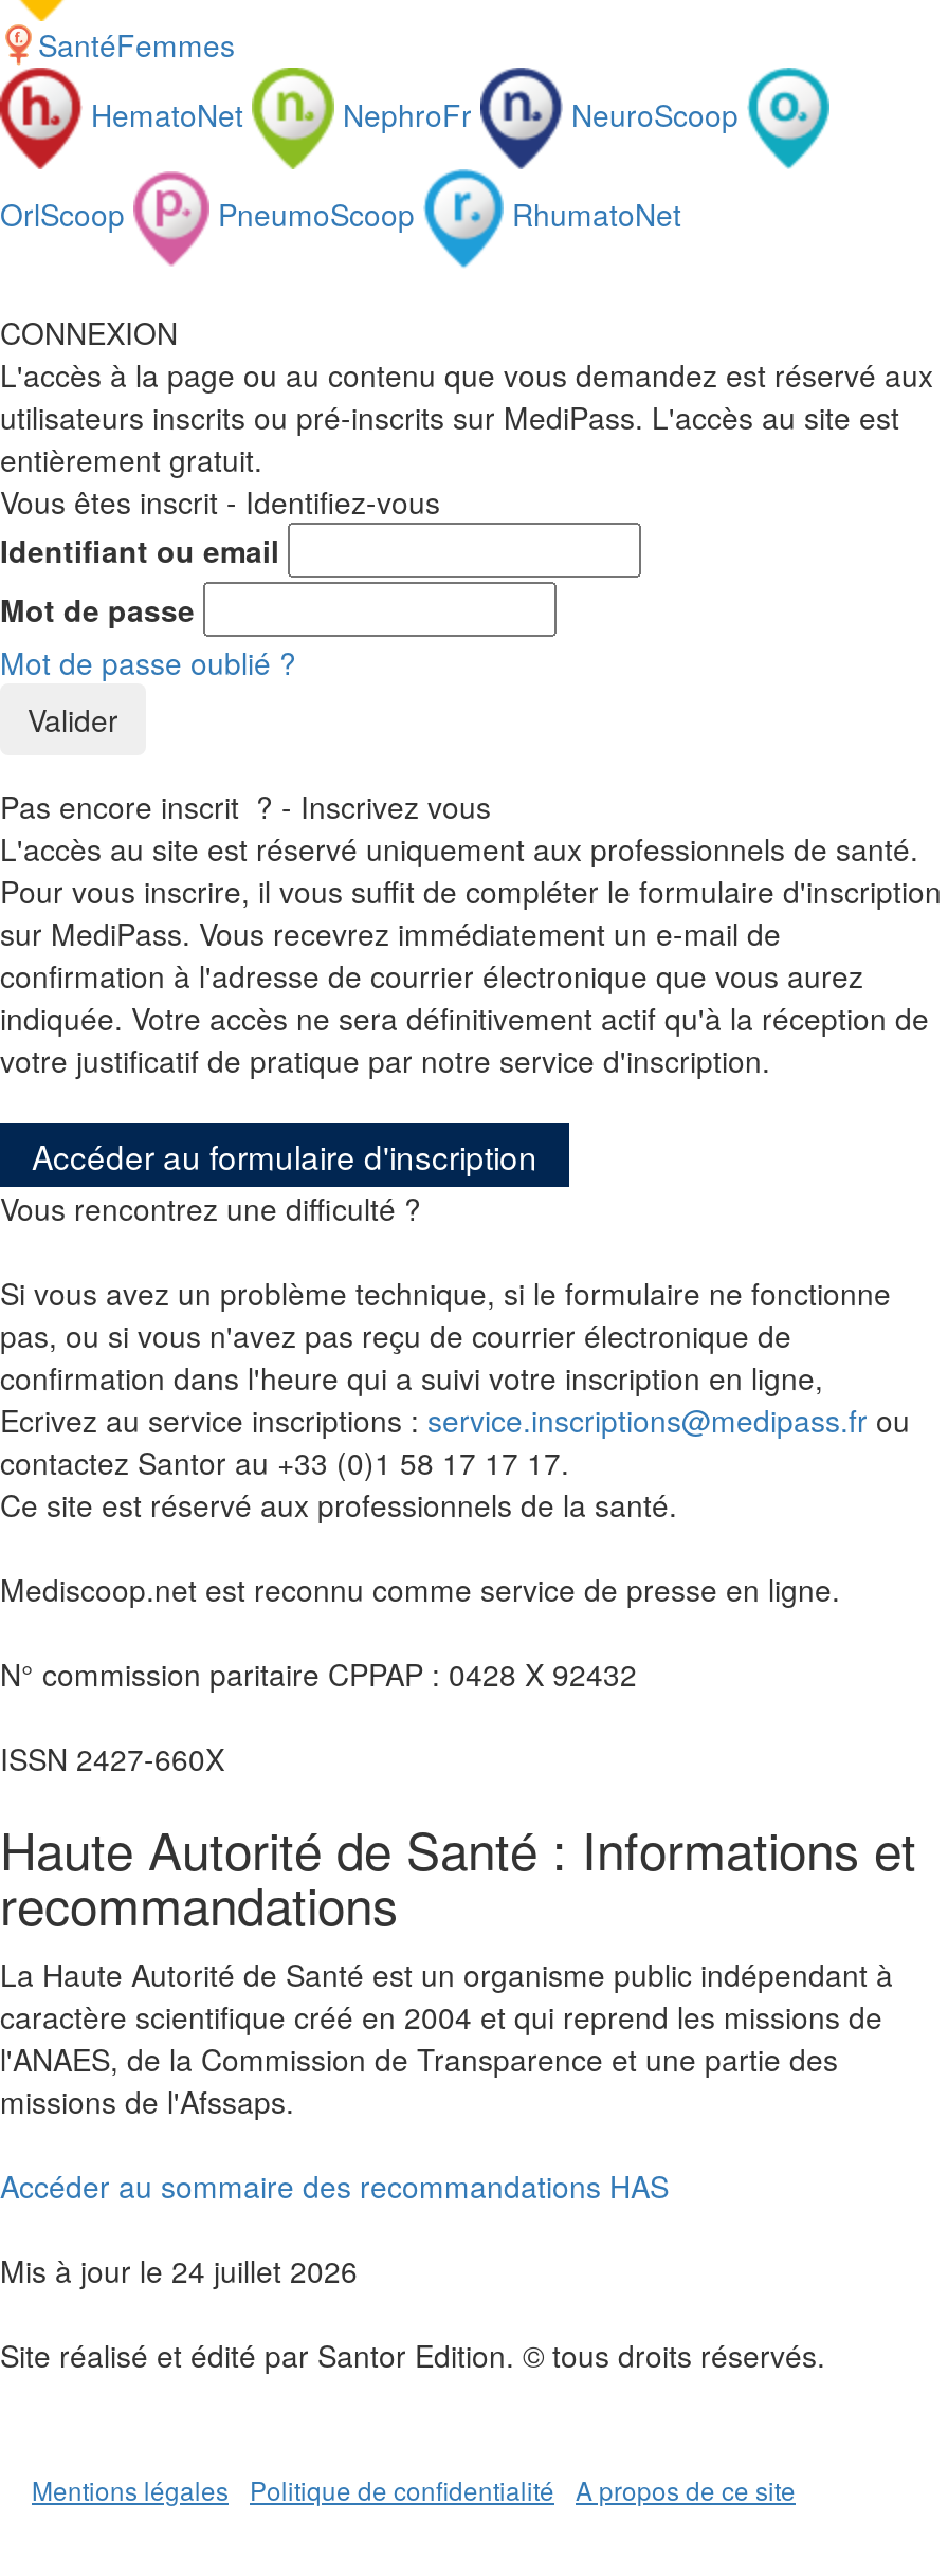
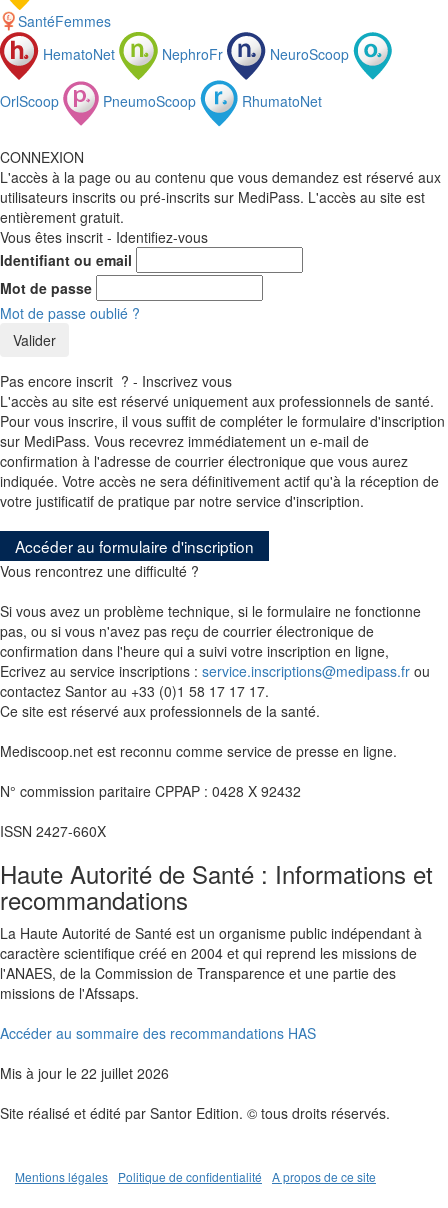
[0,2250,358,2292] Mis à jour le 24 juillet 2026 -> [0,1063,169,1083] Mis à jour le 22 juillet 2026

